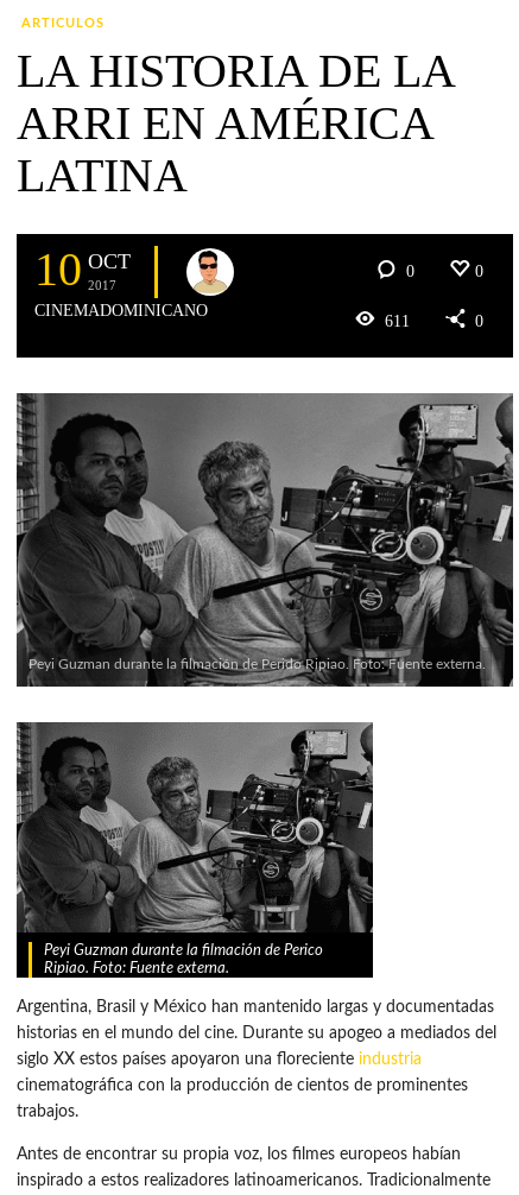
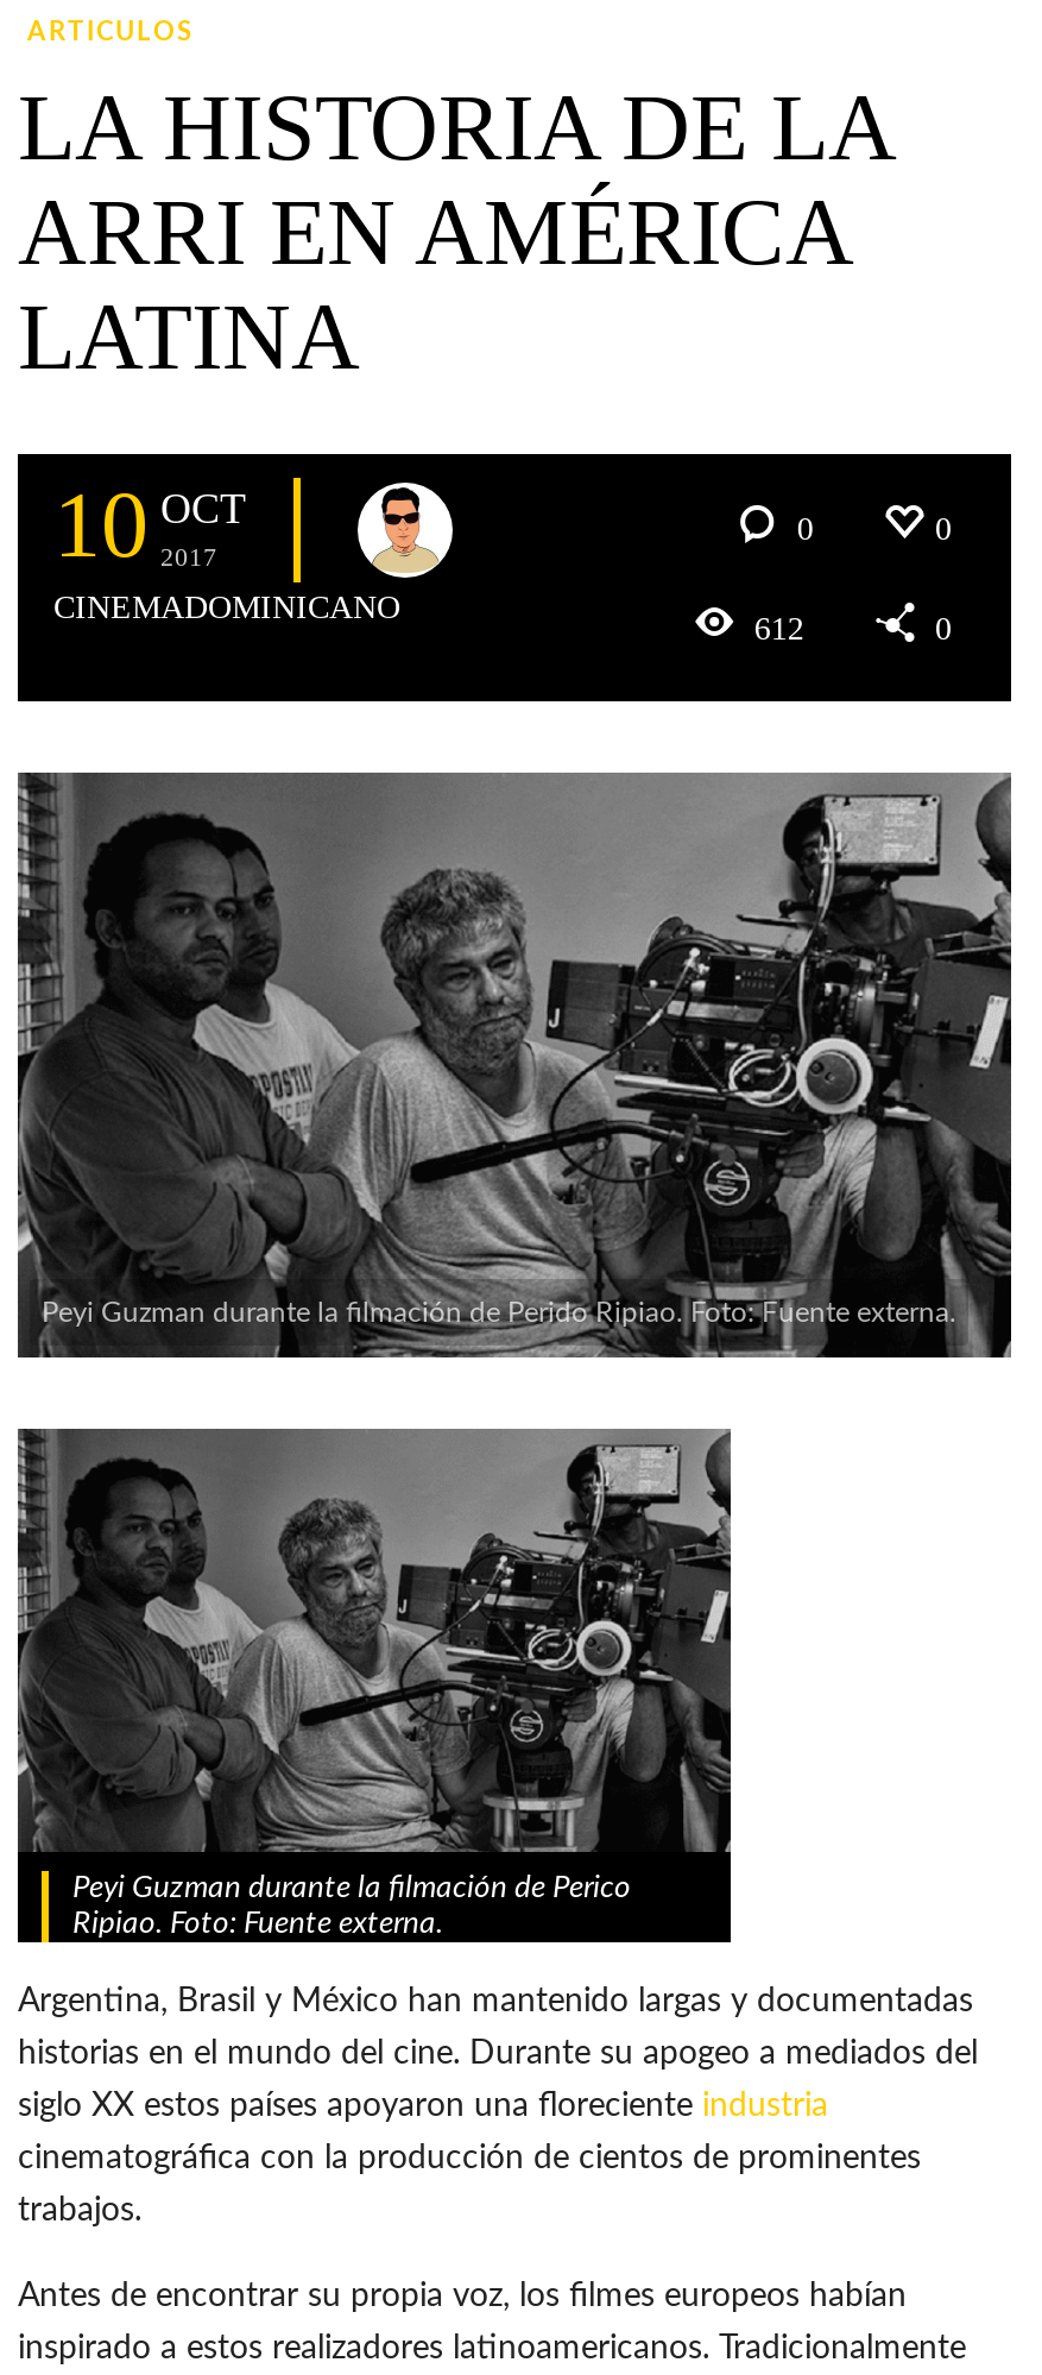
[385,312,409,330] 611 -> [754,611,804,646] 612

